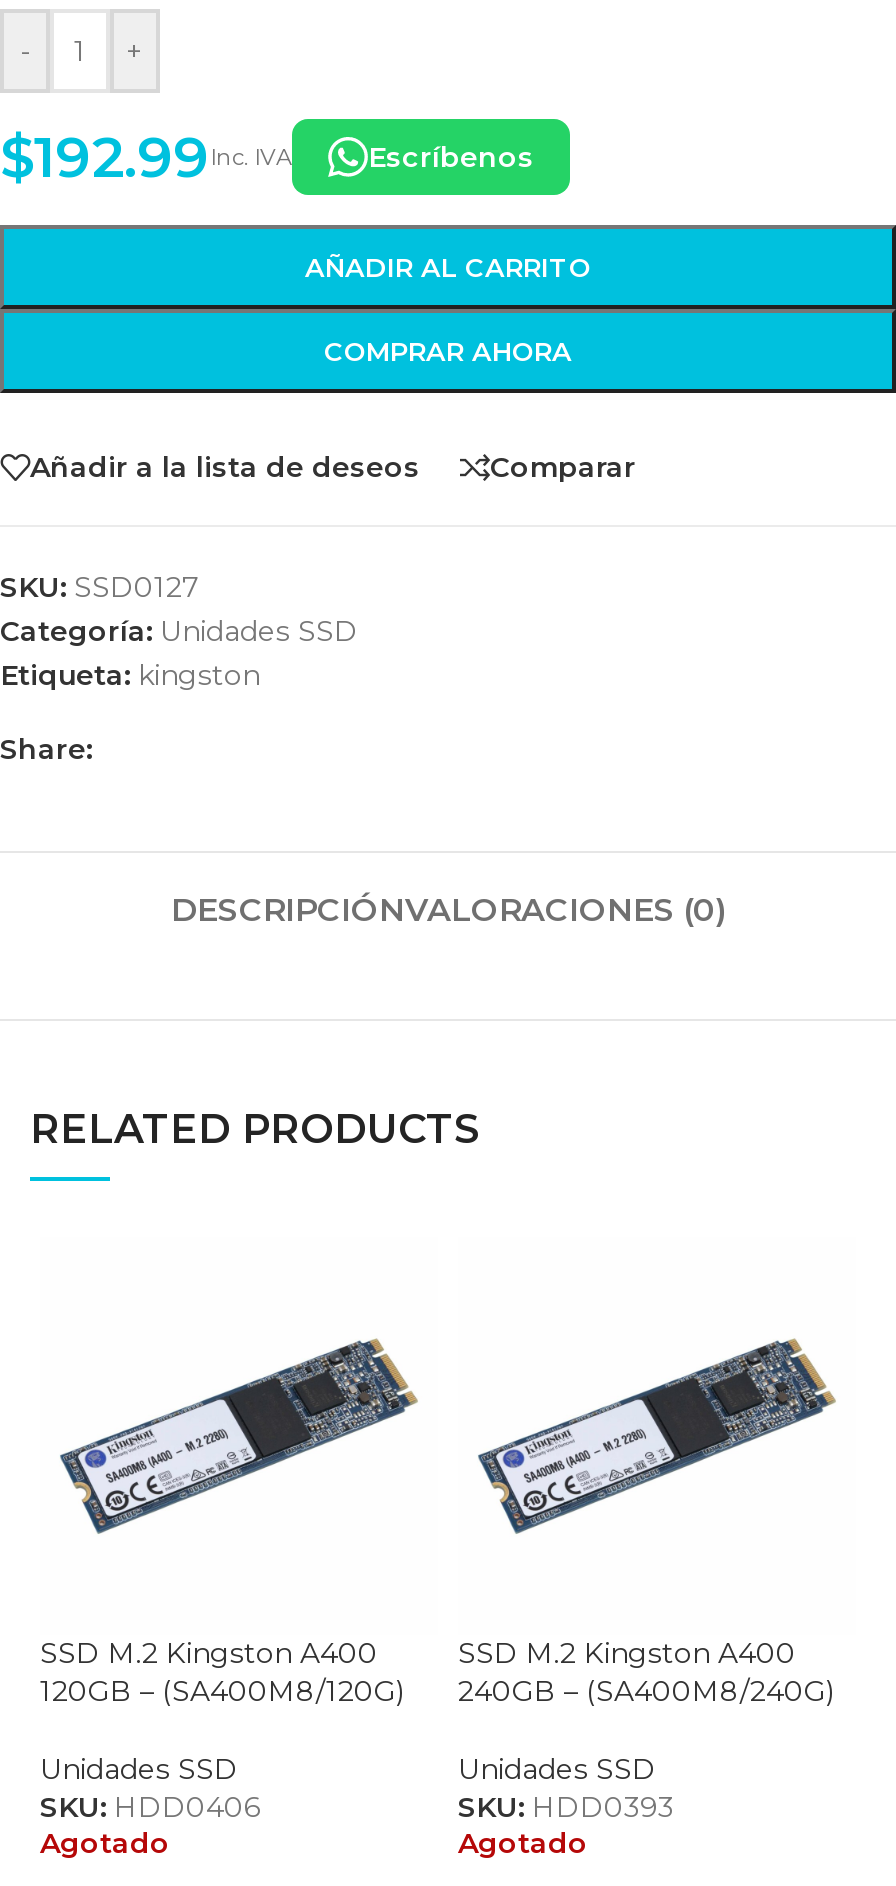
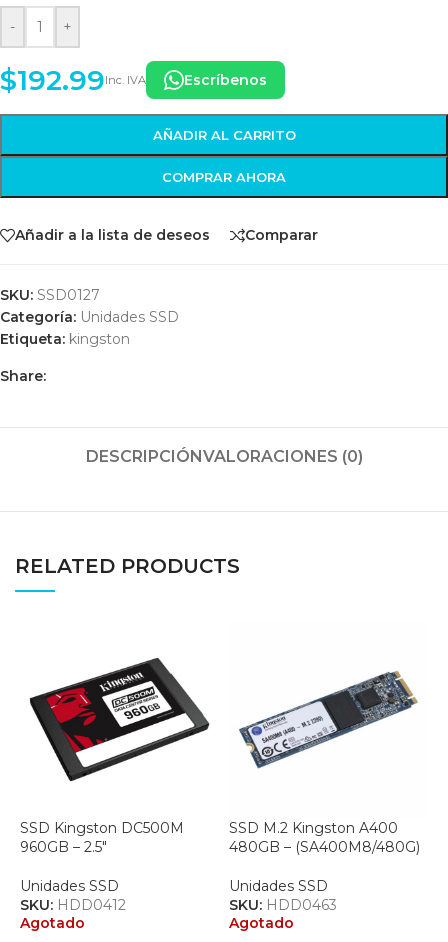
[40,1313,418,1709] [image] | SSD M.2 Kingston A400 | 120GB – (SA400M8/120G) -> [20,657,210,856] [image] | SSD Kingston DC500M | 960GB – 2.5″
[458,1673,834,1709] 240GB – (SA400M8/240G) -> [229,838,420,856] 480GB – (SA400M8/480G)
[40,1789,260,1825] SKU: HDD0406 -> [20,896,126,914] SKU: HDD0412
[458,1789,674,1825] SKU: HDD0393 -> [229,896,337,914] SKU: HDD0463

